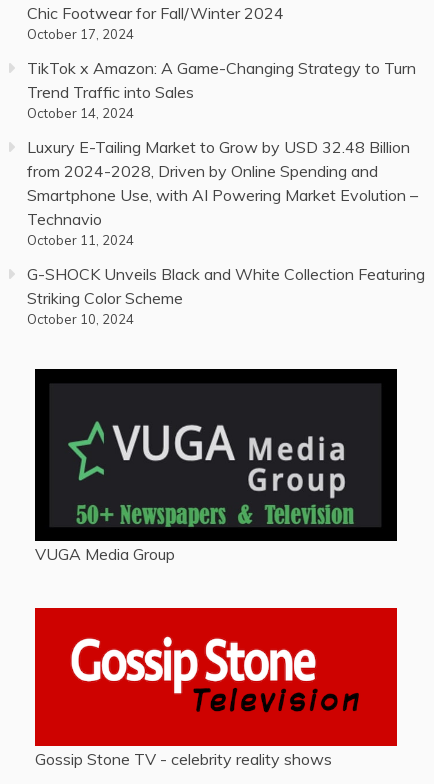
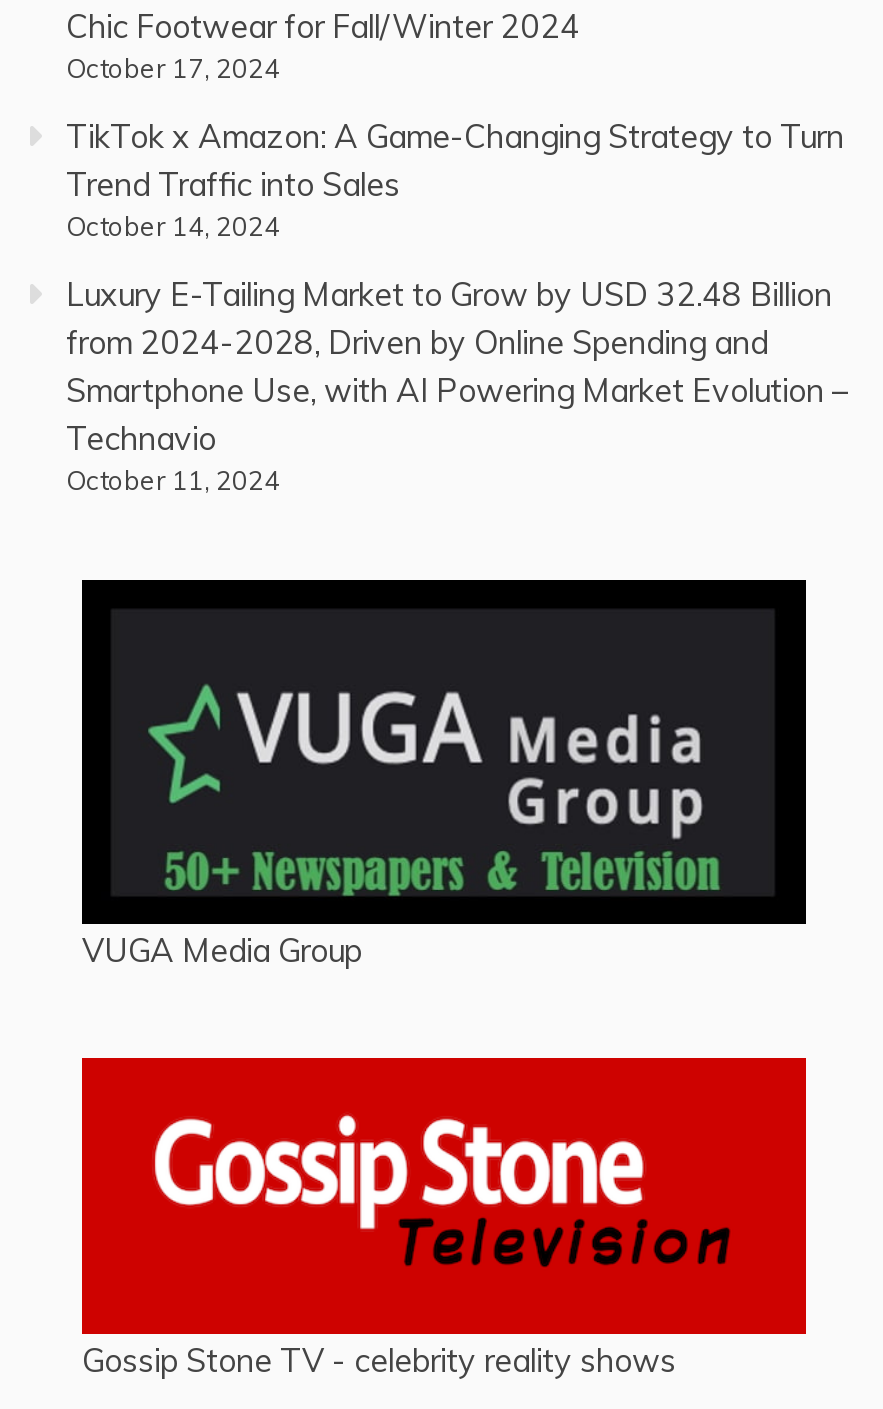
[27,264,425,327] G-SHOCK Unveils Black and White Collection Featuring | Striking Color Scheme | October 10, 2024 -> none

